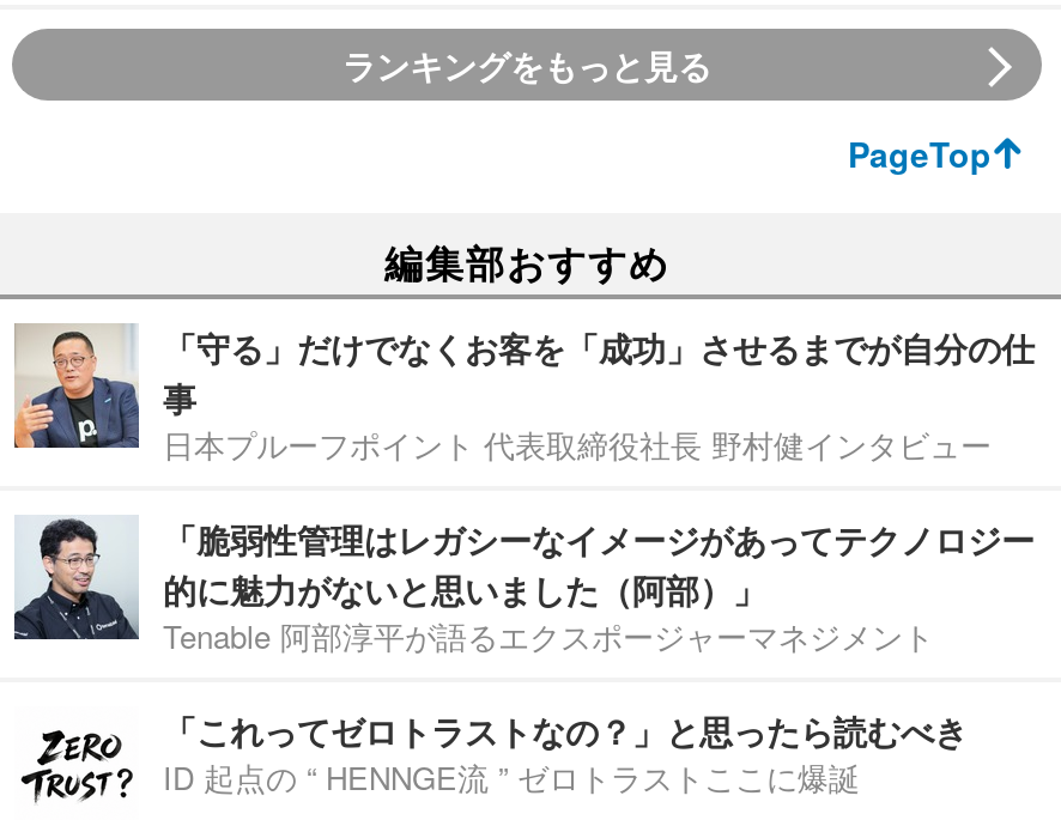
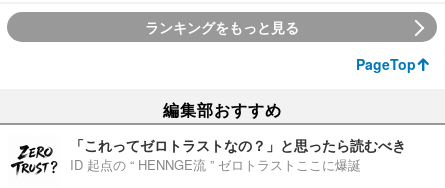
[12,323,1035,658] [image] | 「守る」だけでなくお客を「成功」させるまでが自分の仕 | 事 | 日本プルーフポイント 代表取締役社長 野村健インタビュー | 「脆弱性管理はレガシーなイメージがあってテクノロジー | 的に魅力がないと思いました（阿部）」 | Tenable 阿部淳平が語るエクスポージャーマネジメント -> none
[12,515,129,642] [image] -> none

